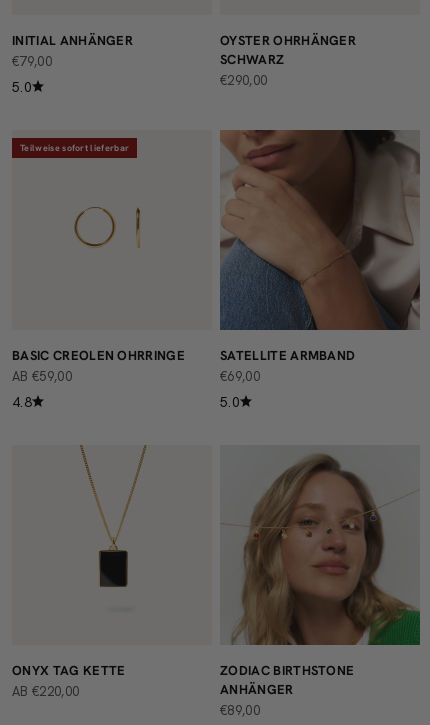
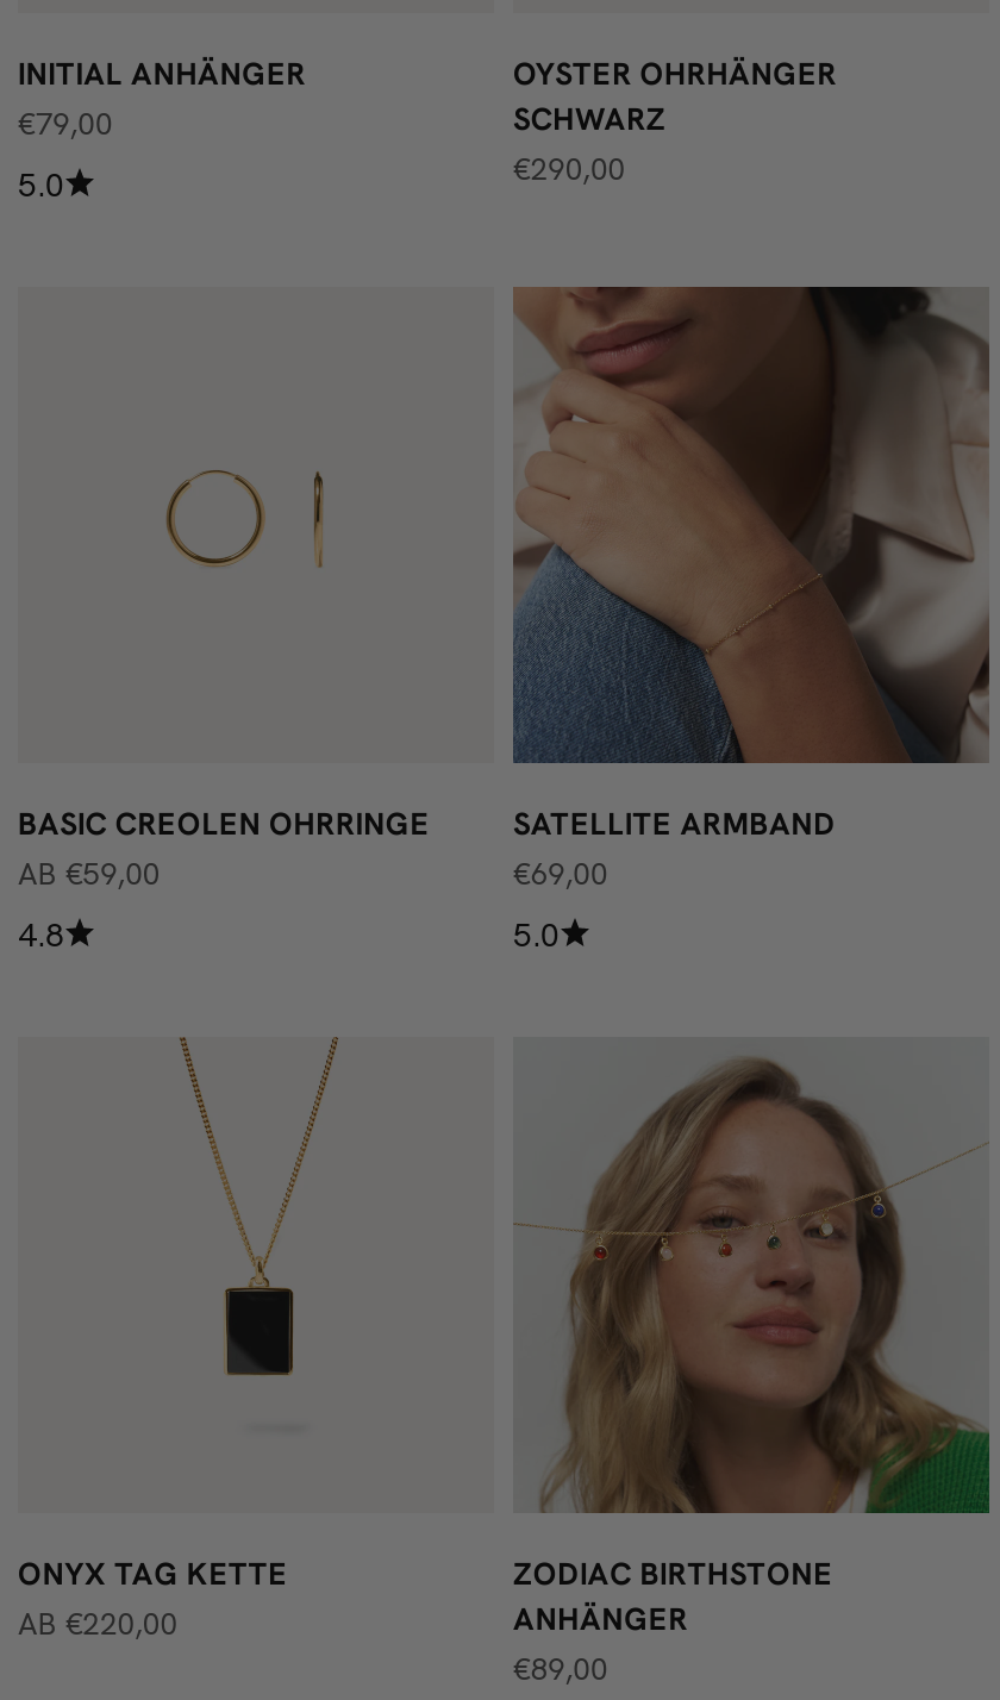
[20,142,129,154] Teilweise sofort lieferbar -> none

